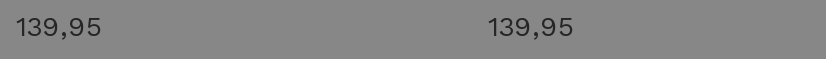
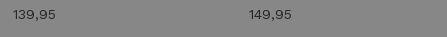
[488,10,574,42] 139,95 -> [249,6,292,22] 149,95

